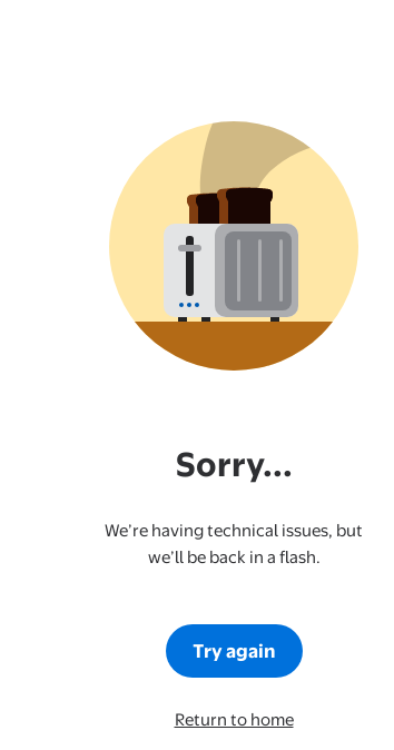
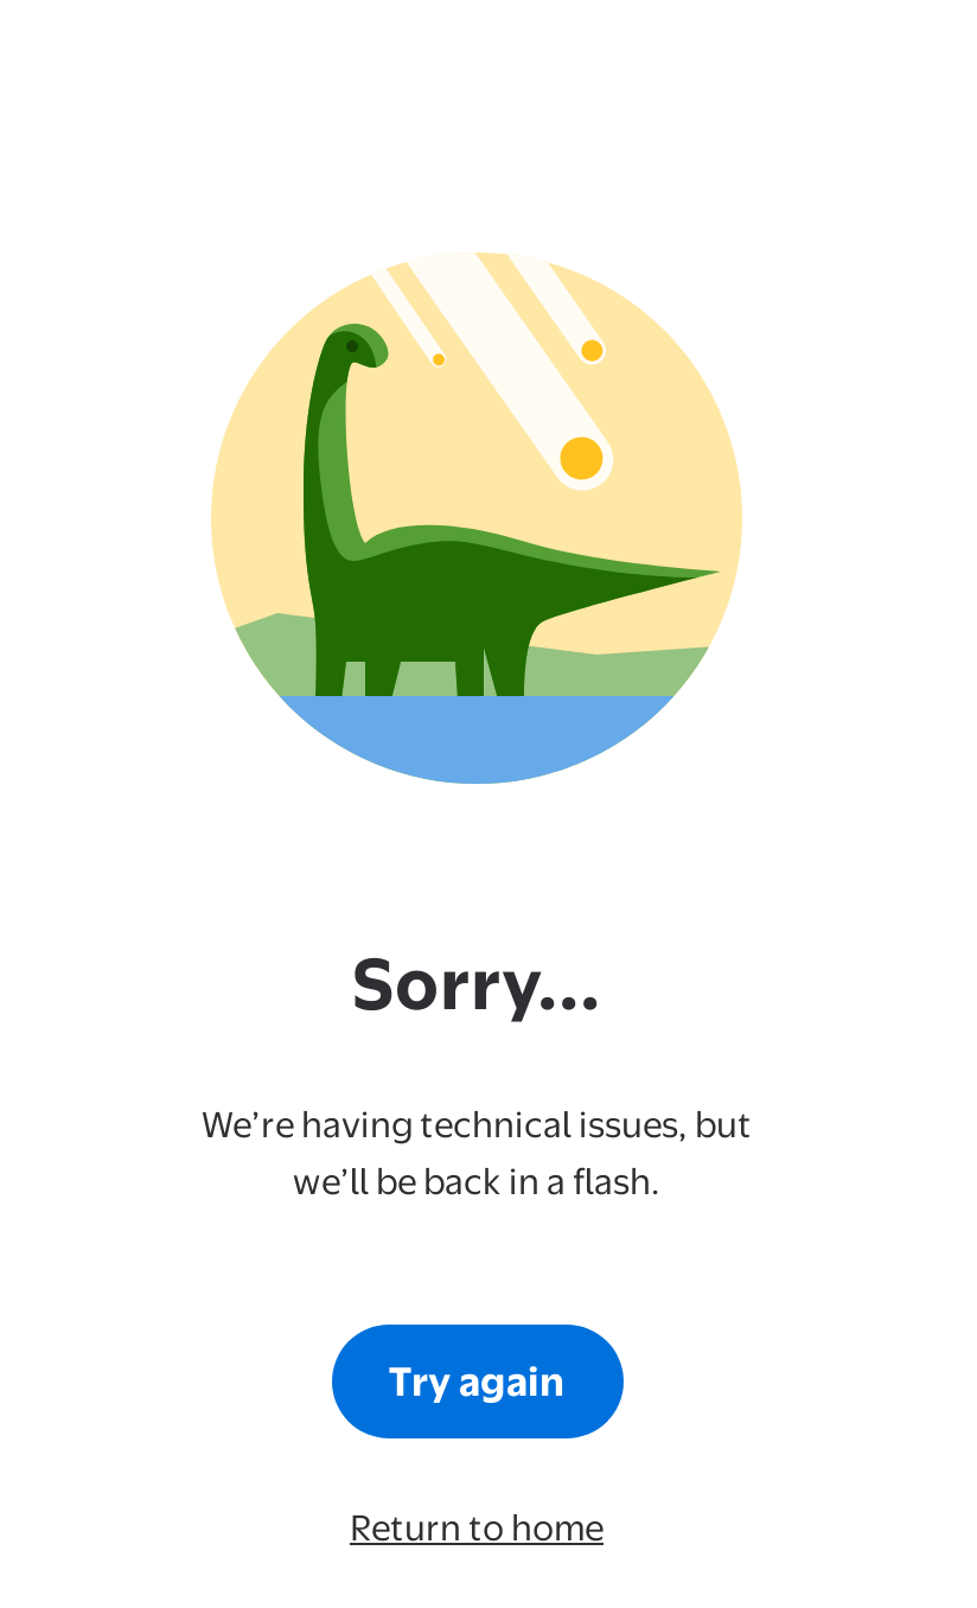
[121,121,344,372] [image] -> [235,255,719,786] [image]

